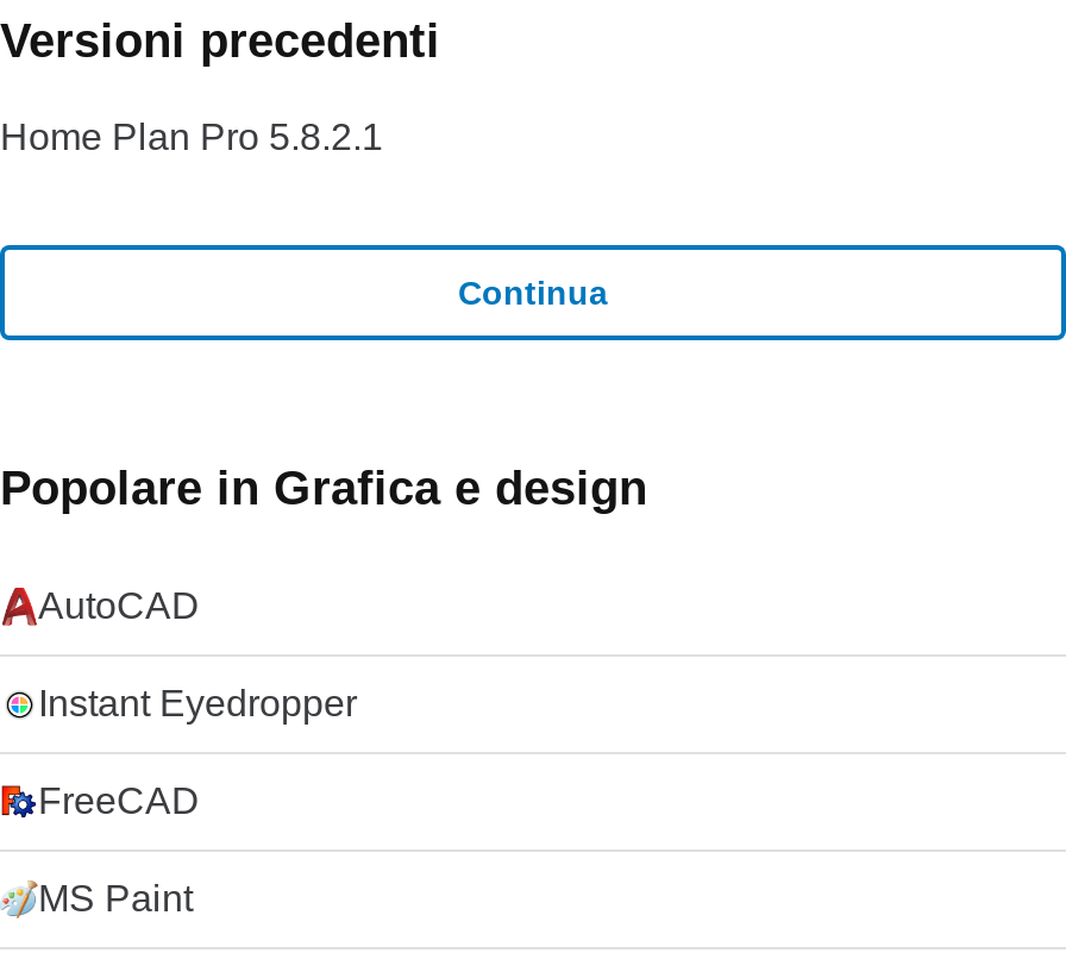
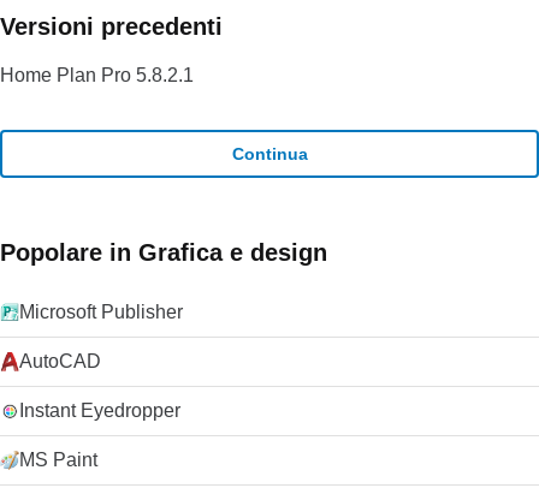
none -> [19,302,183,322] Microsoft Publisher
moved [38,585,357,723] -> [19,351,180,421]: AutoCAD | Instant Eyedropper
[38,780,200,821] FreeCAD -> none

